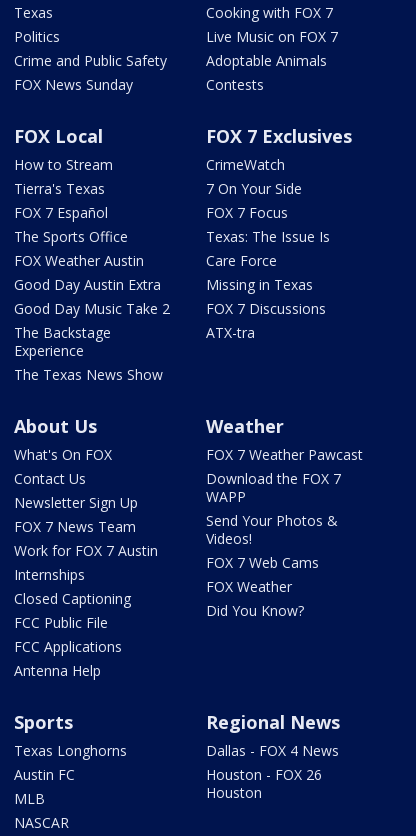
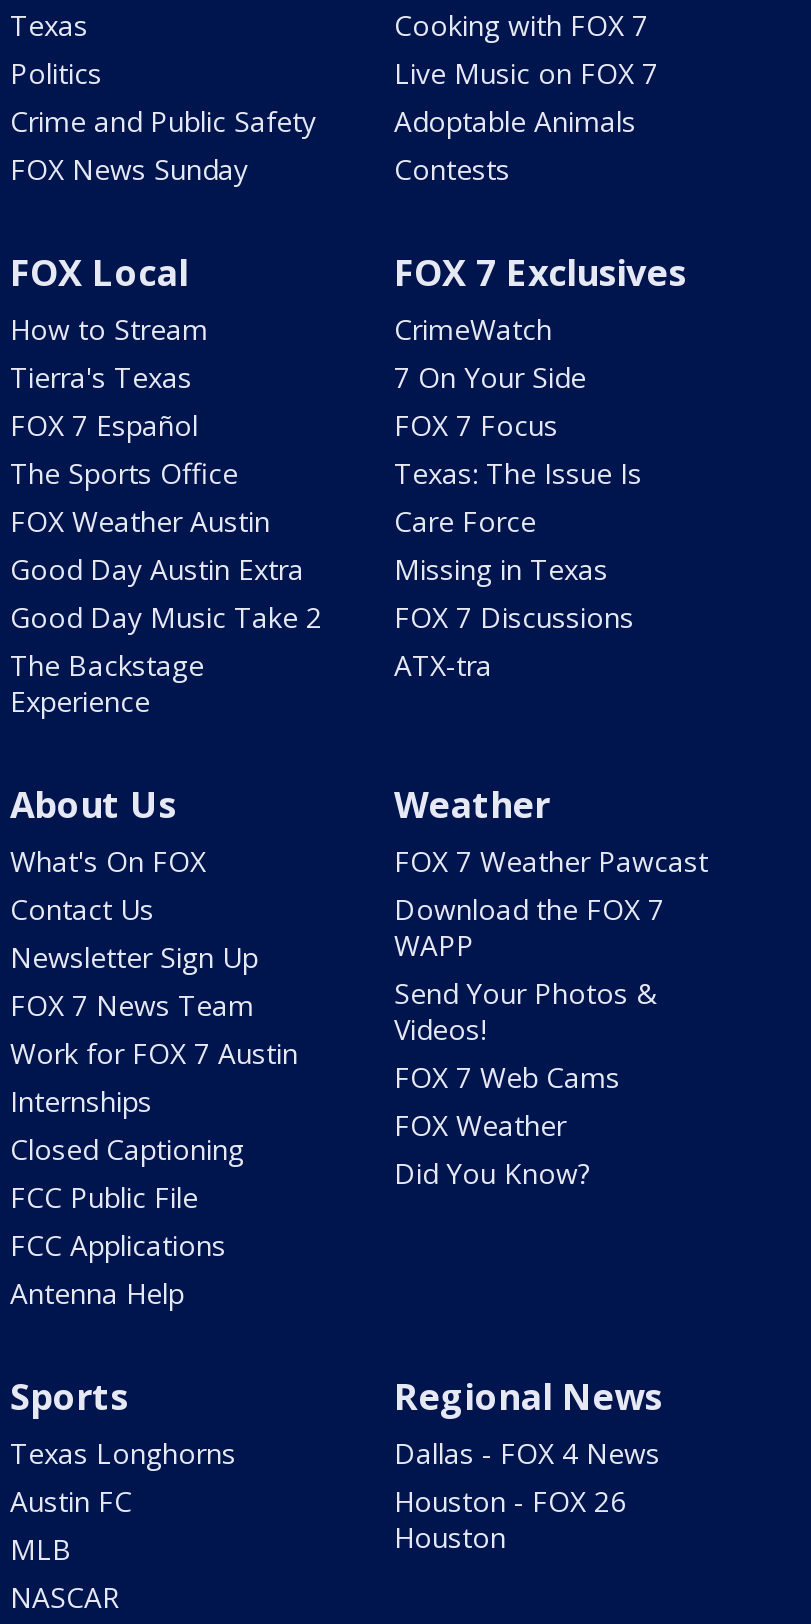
[14,365,163,384] The Texas News Show -> none

